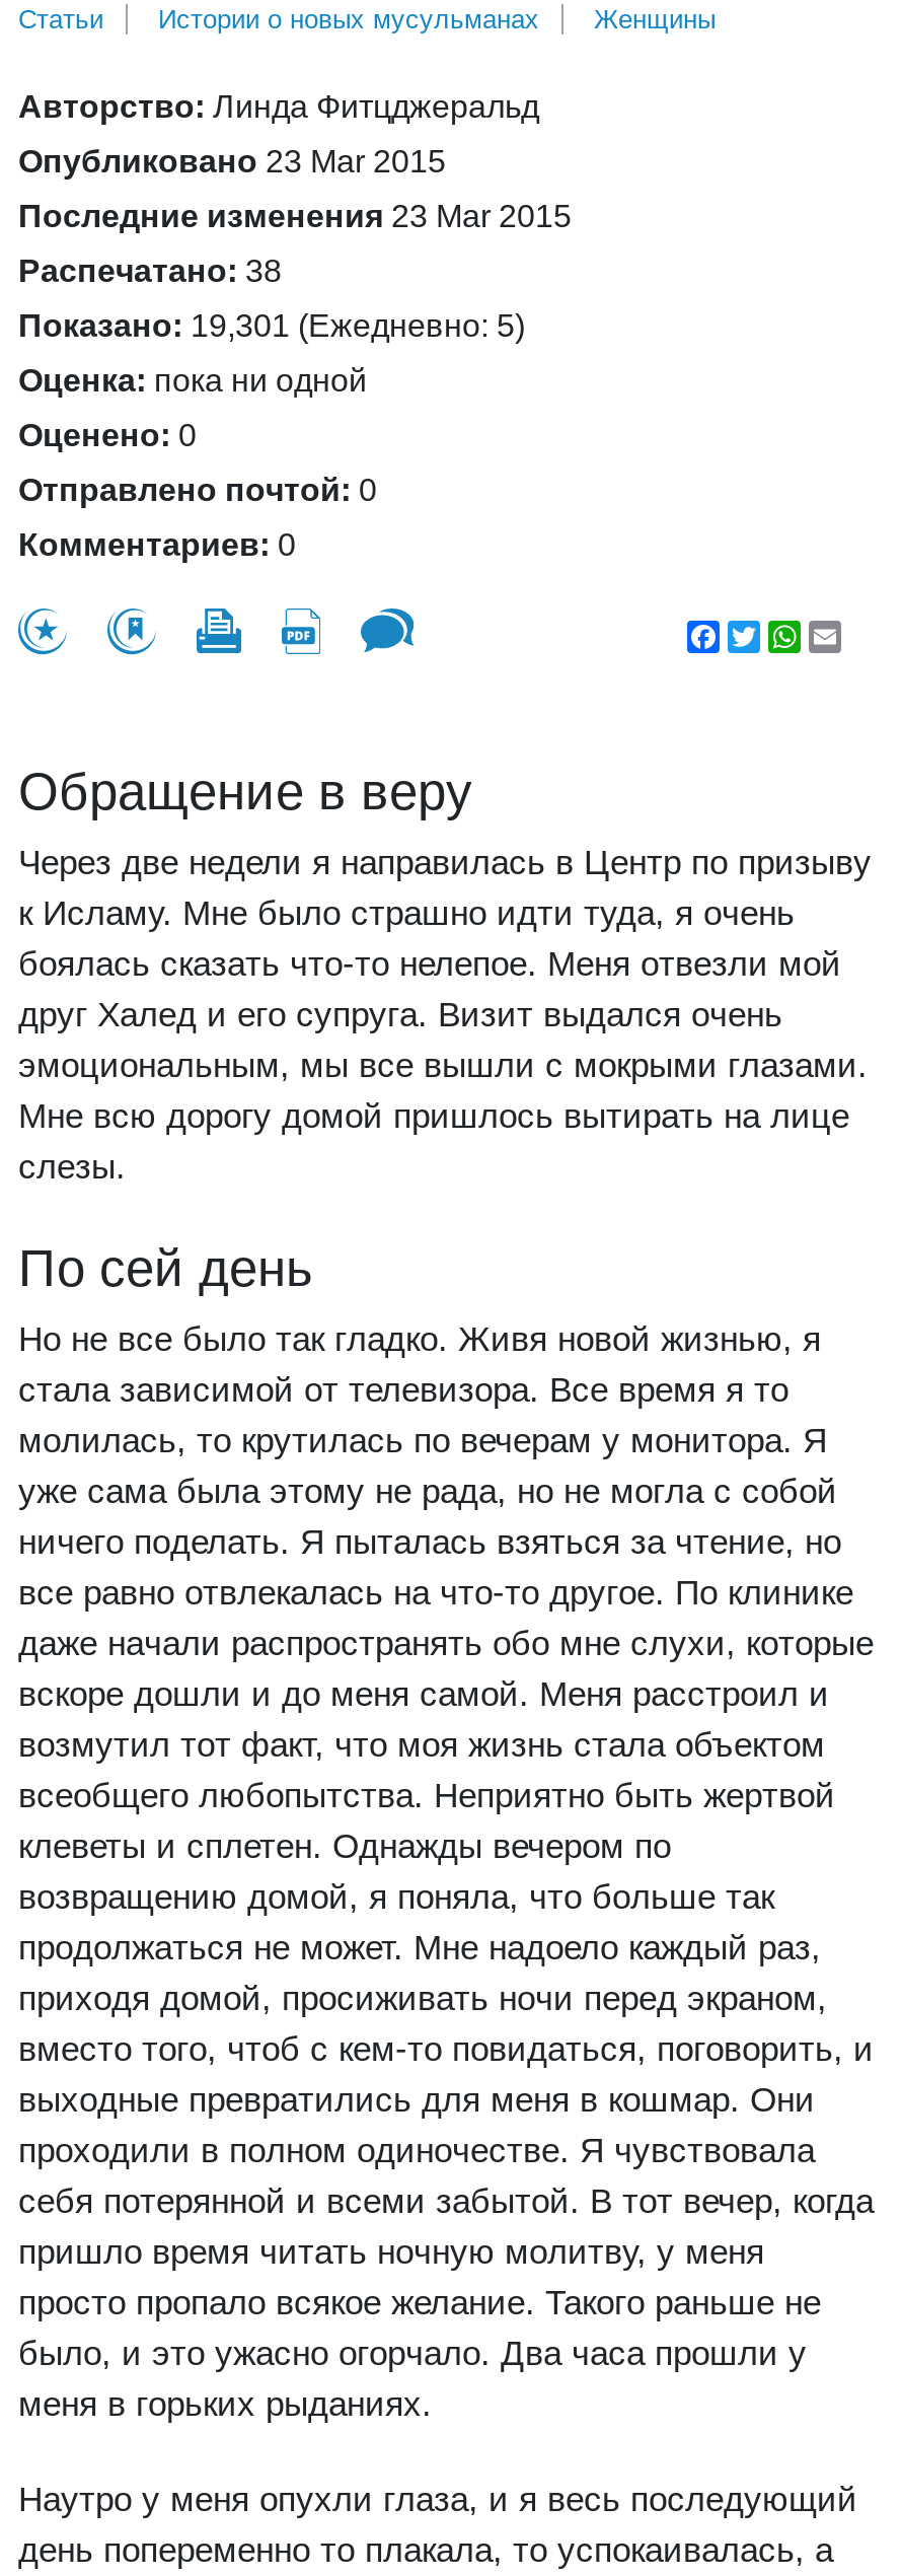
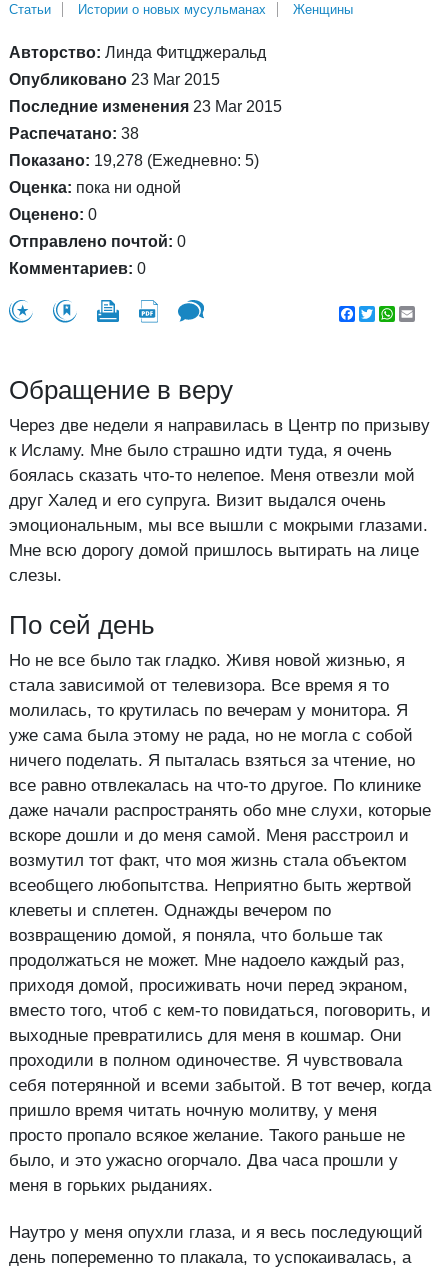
[18,308,525,343] Показано: 19,301 (Ежедневно: 5) -> [9,152,259,169] Показано: 19,278 (Ежедневно: 5)

